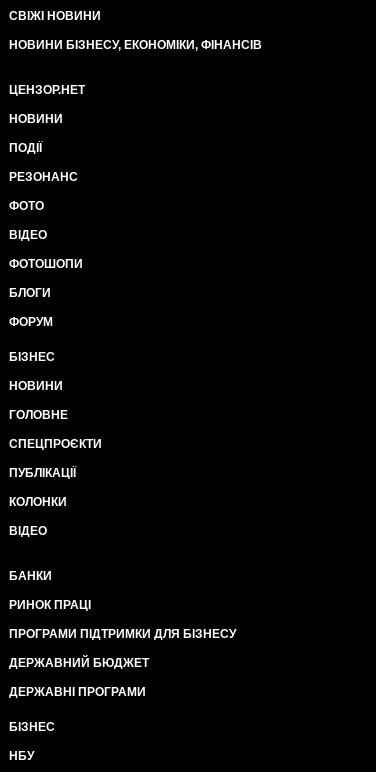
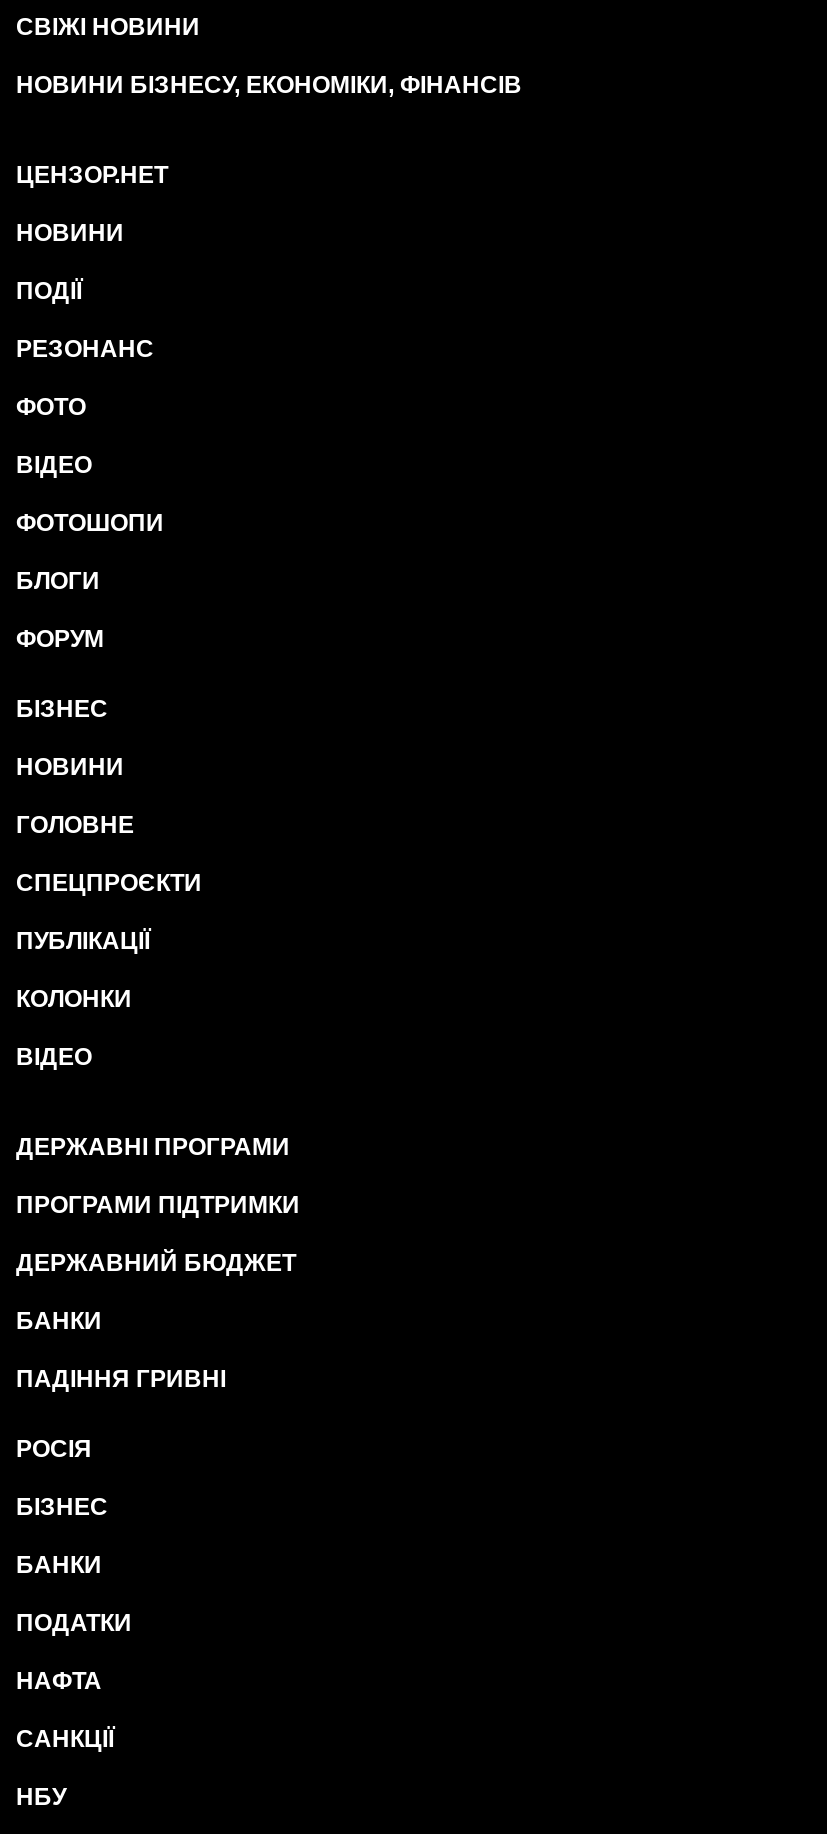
none -> [16,1191,300,1219] ПРОГРАМИ ПІДТРИМКИ
[9,598,236,641] РИНОК ПРАЦІ | ПРОГРАМИ ПІДТРИМКИ ДЛЯ БІЗНЕСУ -> [16,1365,226,1463] ПАДІННЯ ГРИВНІ | РОСІЯ
moved [9,656,149,699] -> [16,1133,296,1277]: ДЕРЖАВНИЙ БЮДЖЕТ | ДЕРЖАВНІ ПРОГРАМИ
none -> [16,1551,132,1753] БАНКИ | ПОДАТКИ | НАФТА | САНКЦІЇ

